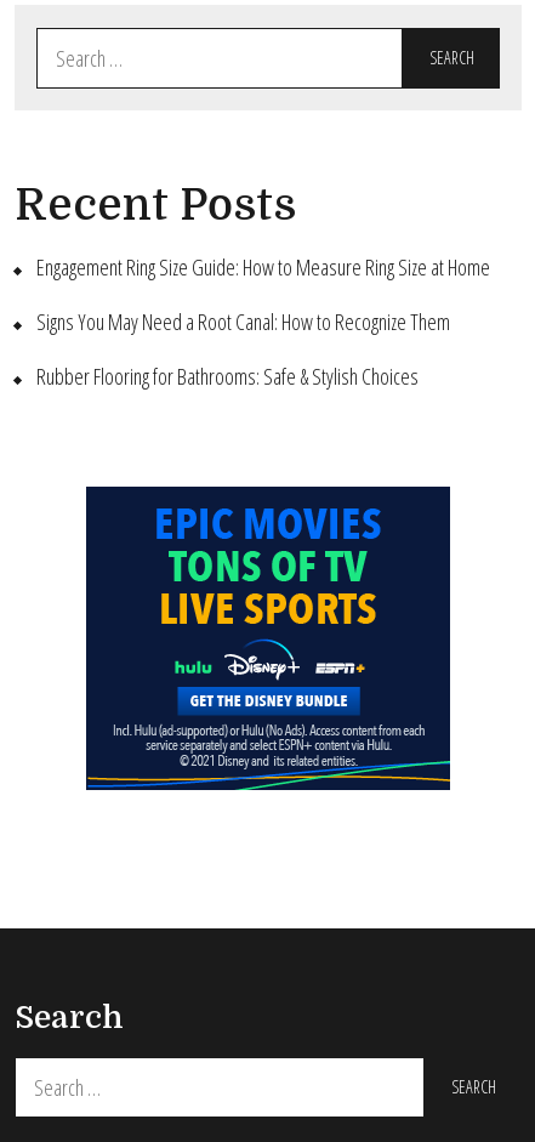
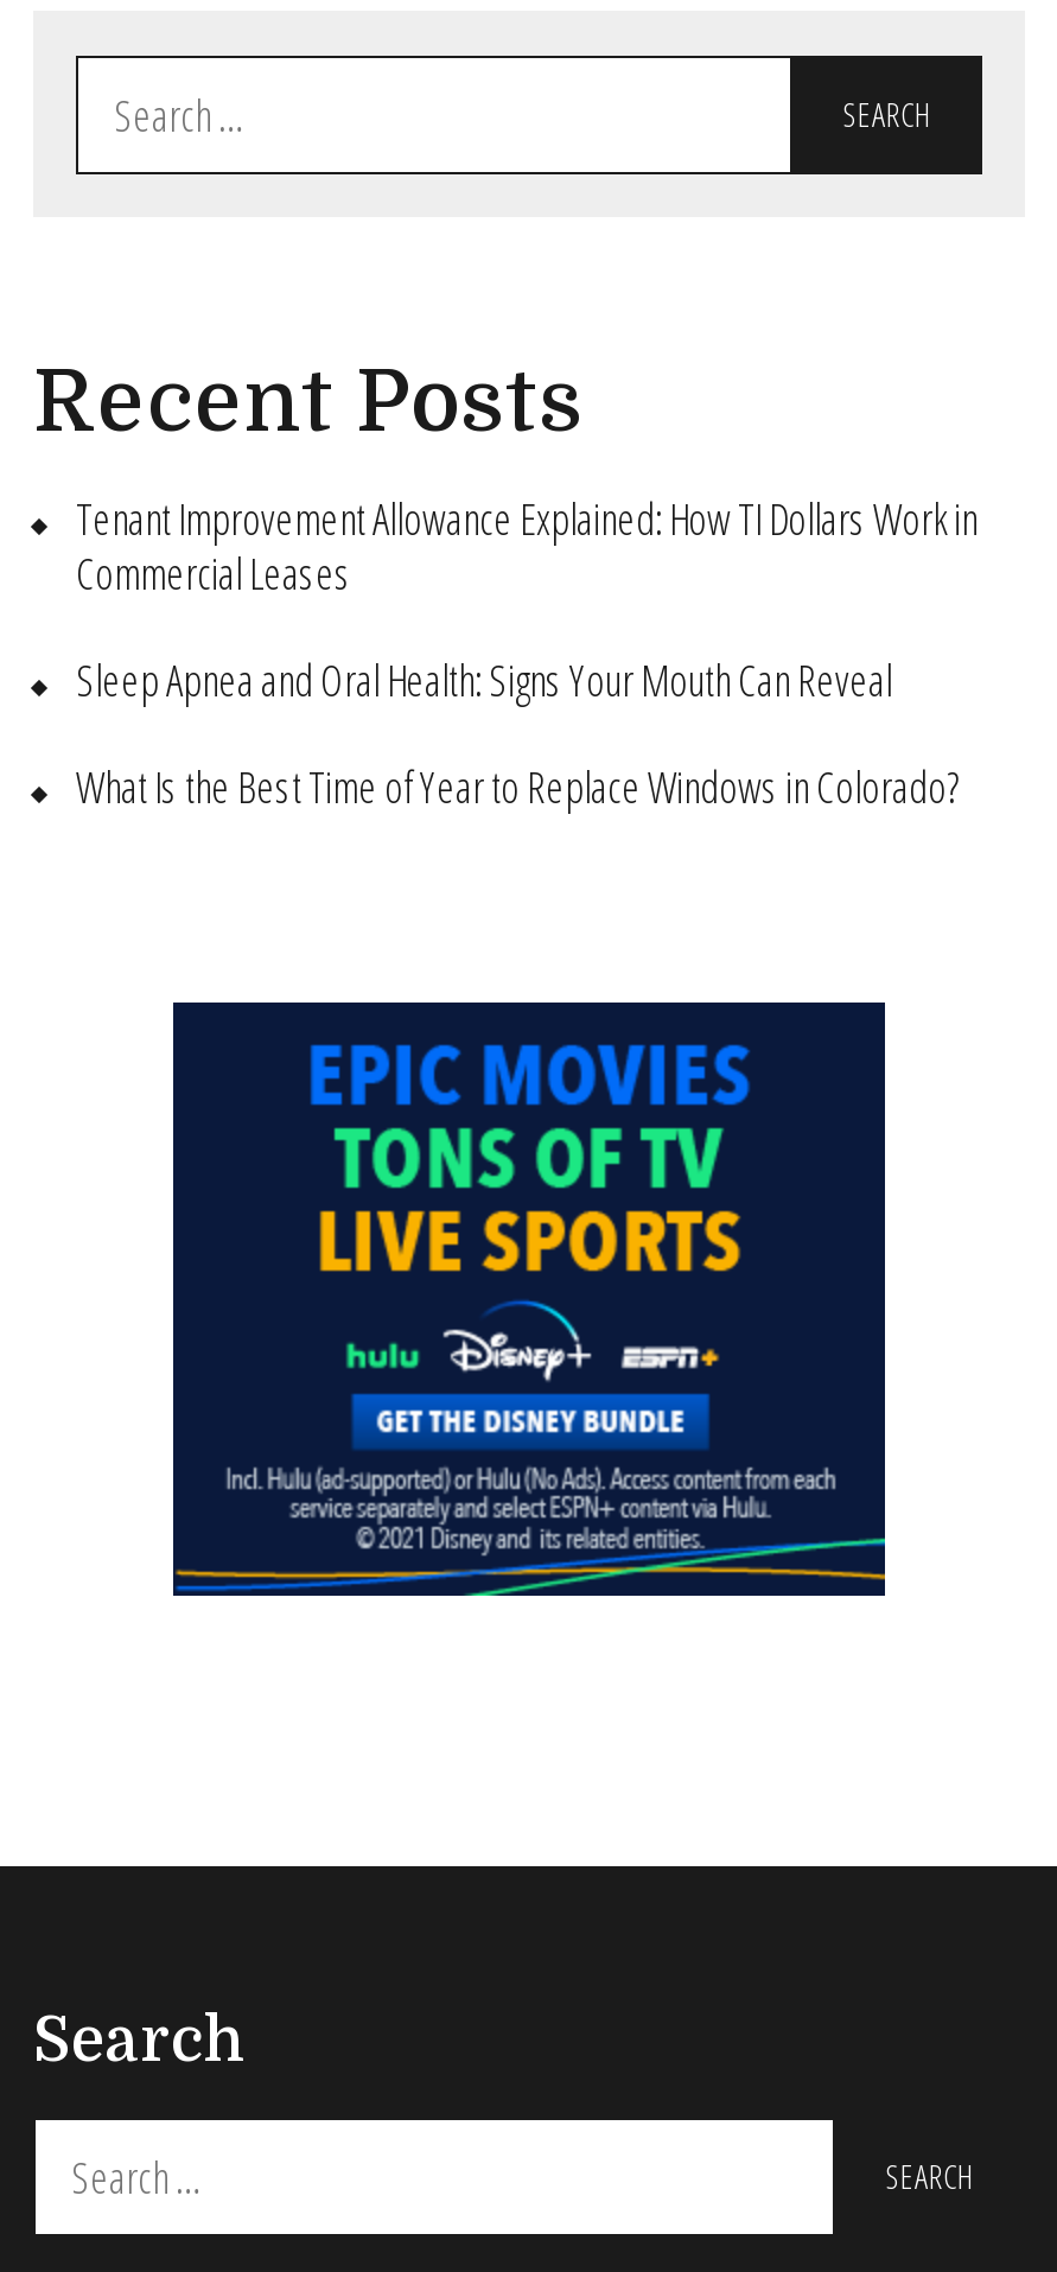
[36,253,490,282] Engagement Ring Size Guide: How to Measure Ring Size at Home -> [76,491,978,602] Tenant Improvement Allowance Explained: How TI Dollars Work in | Commercial Leases
[36,307,450,337] Signs You May Need a Root Canal: How to Recognize Them -> [76,652,892,709] Sleep Apnea and Oral Health: Signs Your Mouth Can Reveal
[36,362,419,391] Rubber Flooring for Bathrooms: Safe & Stylish Choices -> [76,759,956,816] What Is the Best Time of Year to Replace Windows in Colorado?

